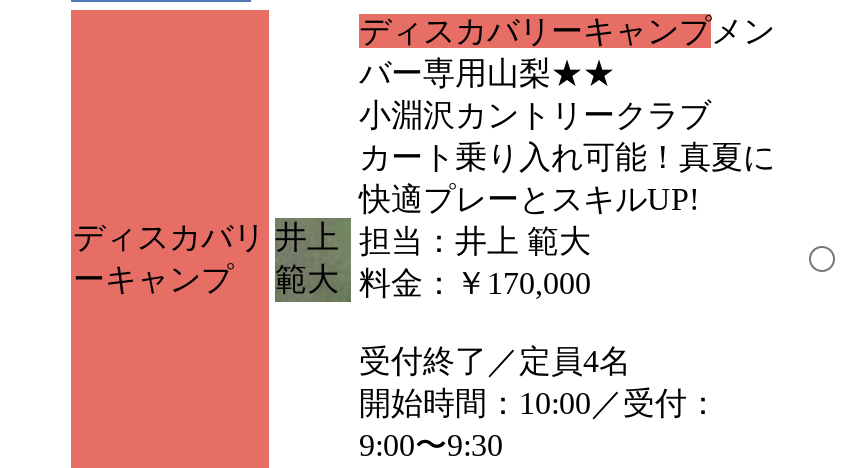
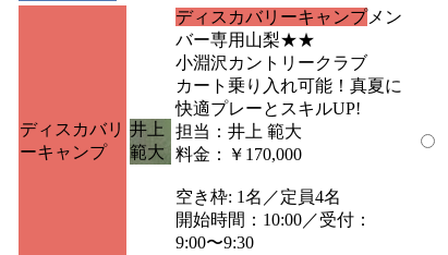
[359,345,631,379] 受付終了／定員4名 -> [175,188,341,206] 空き枠: 1名／定員4名

